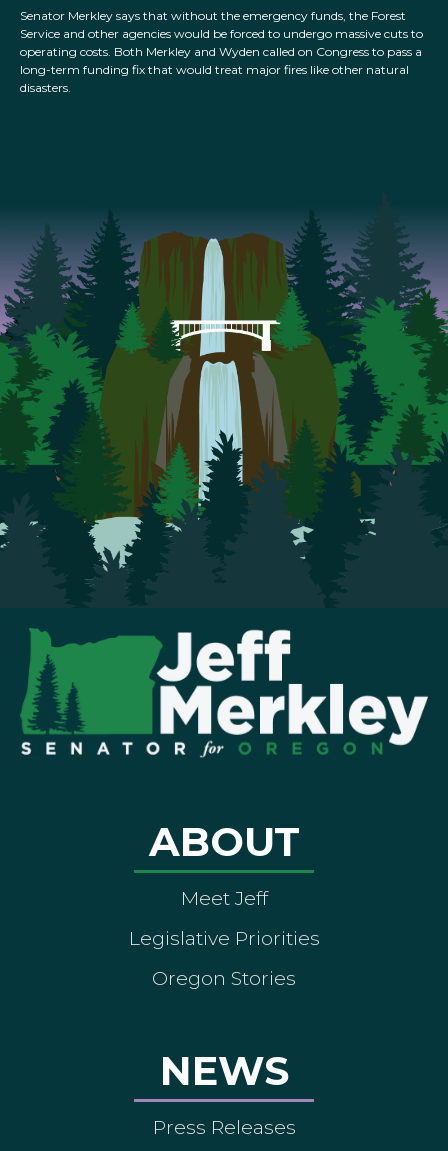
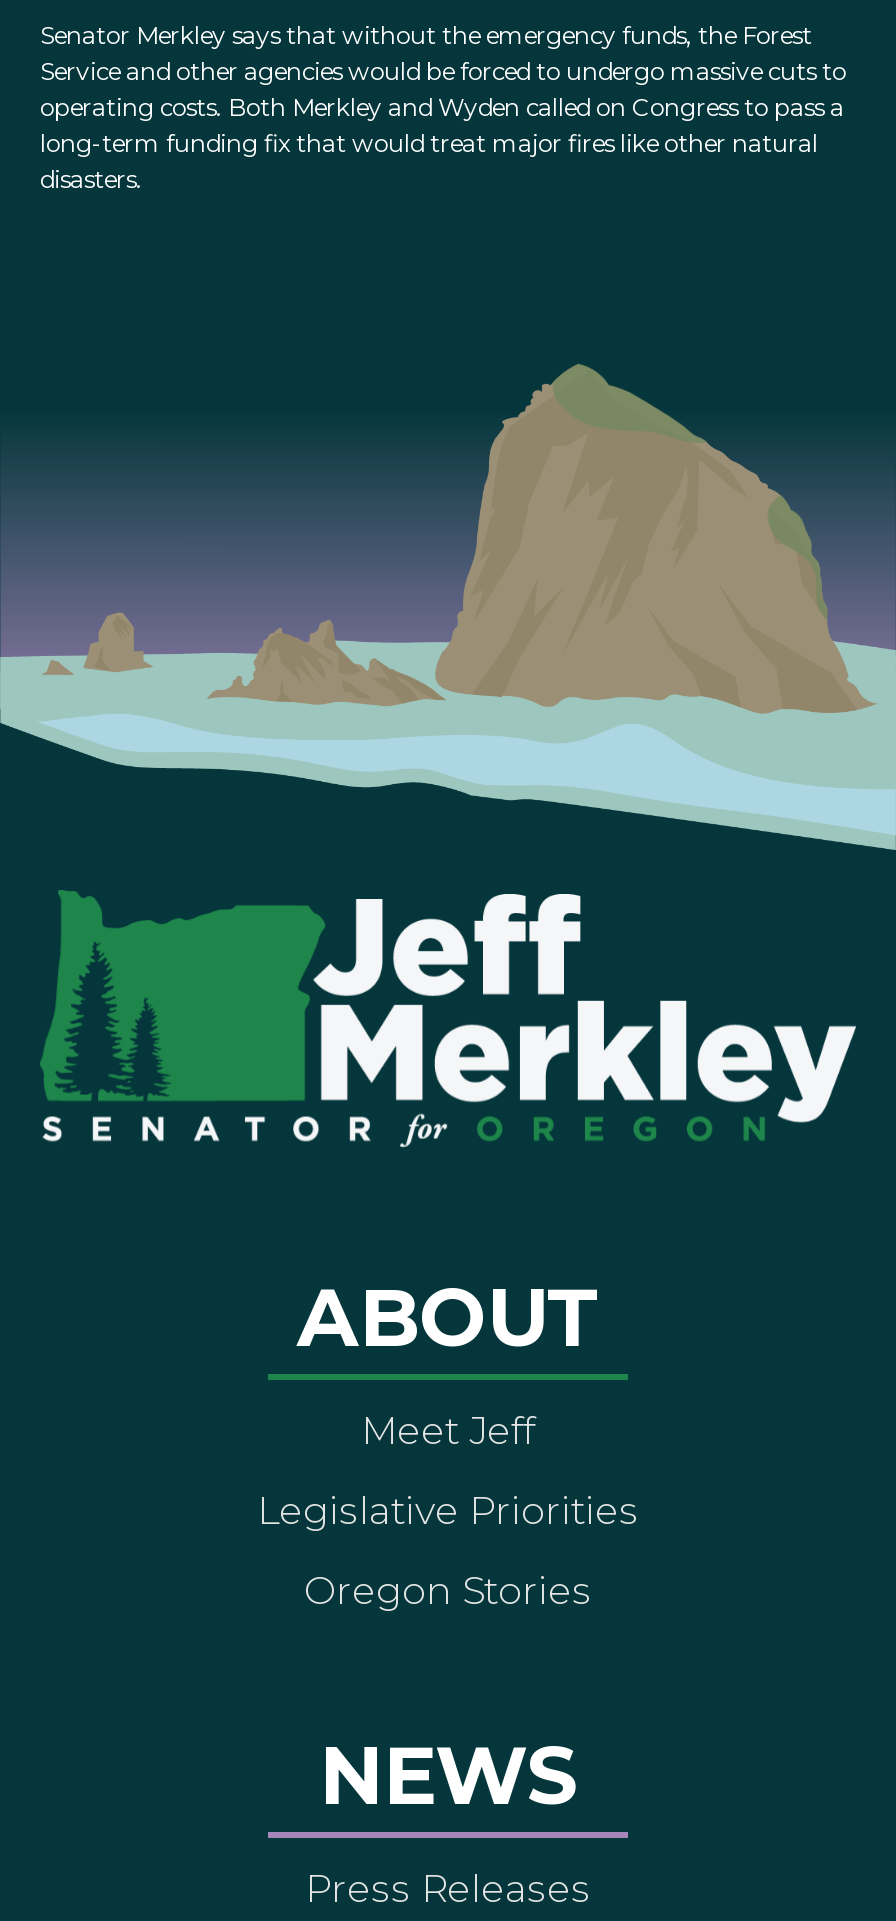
[3,231,445,572] [image] -> [6,362,890,852] [image]

